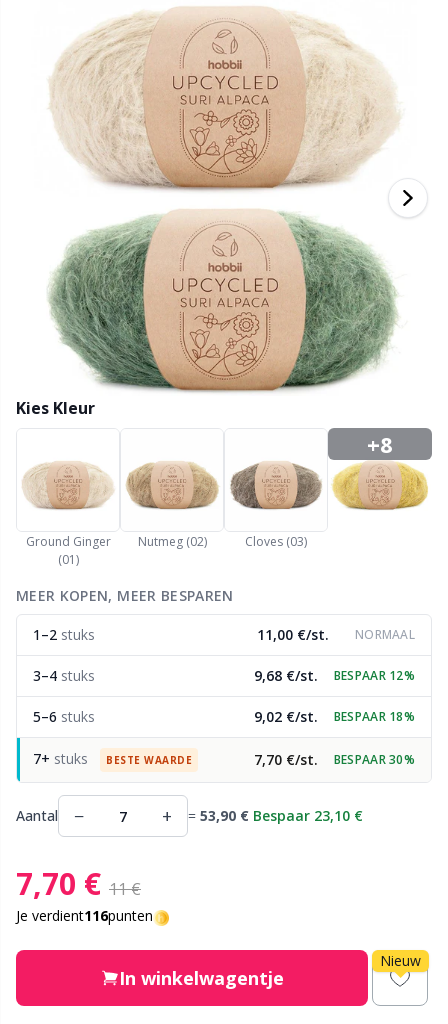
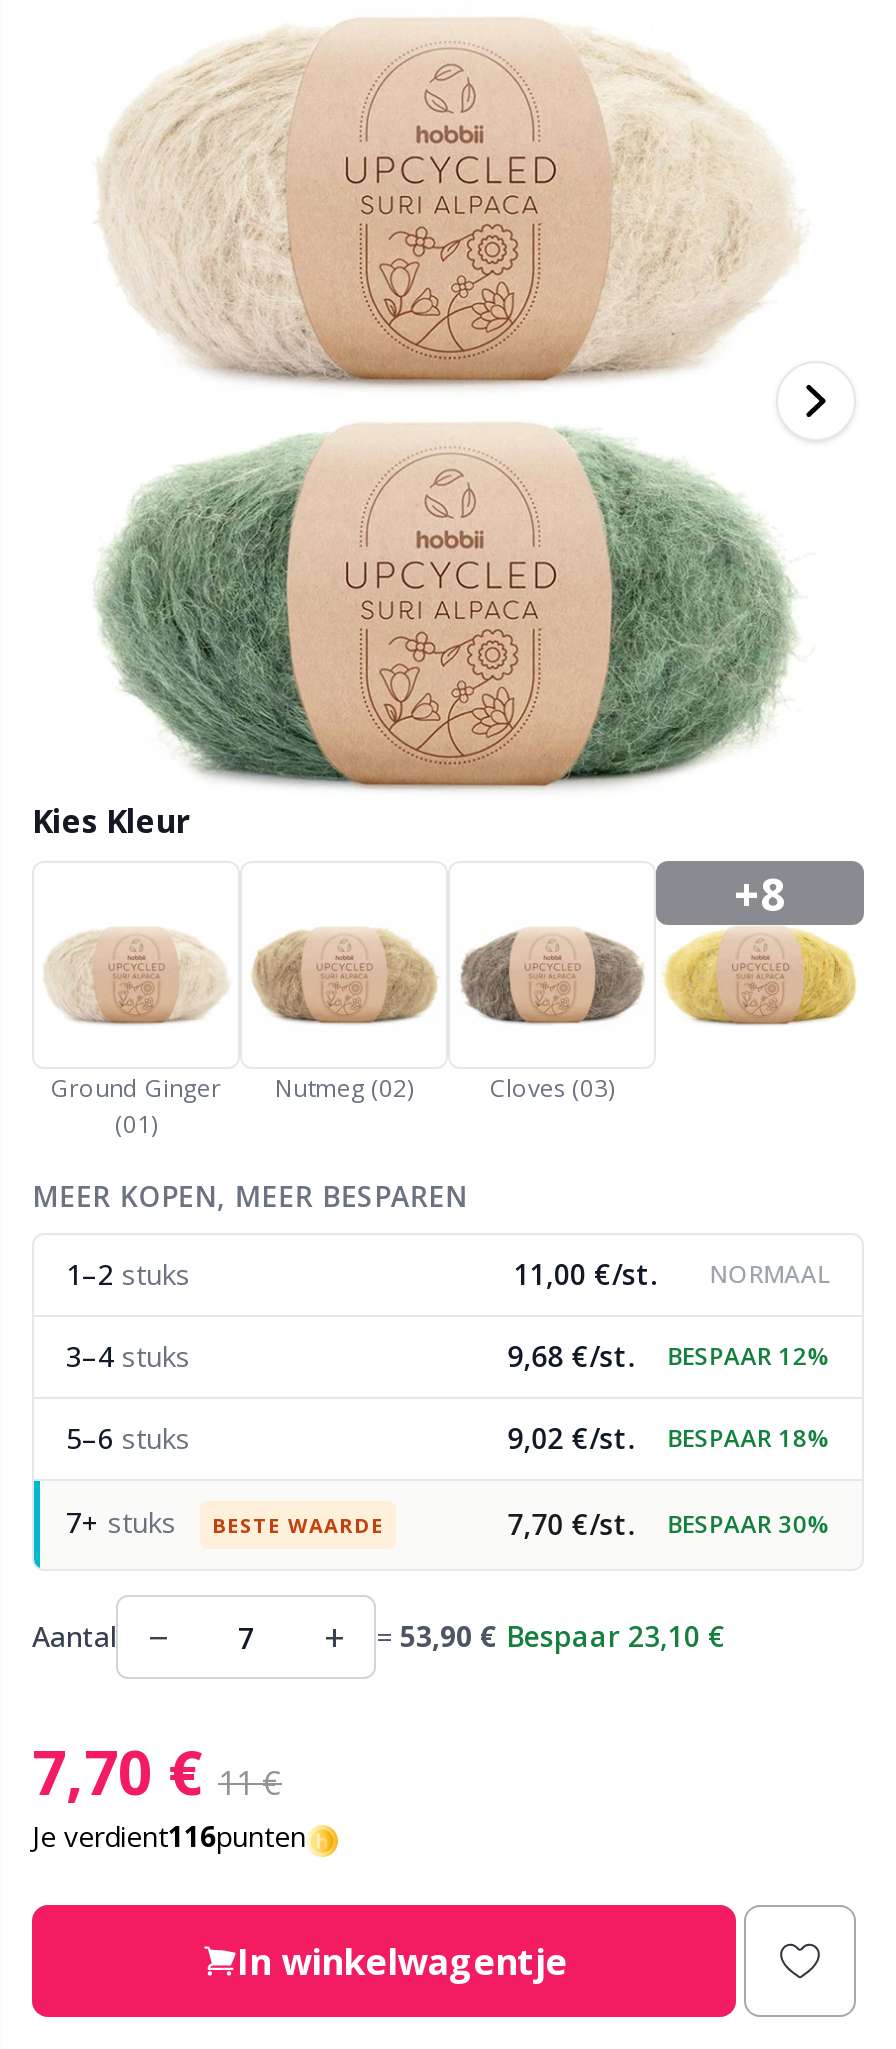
[380,951,421,970] Nieuw -> none

